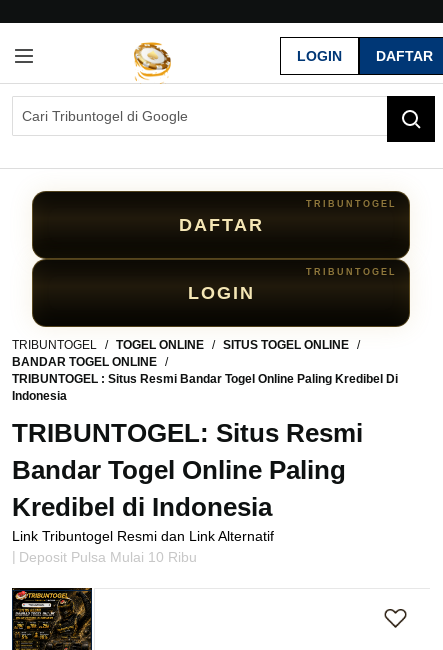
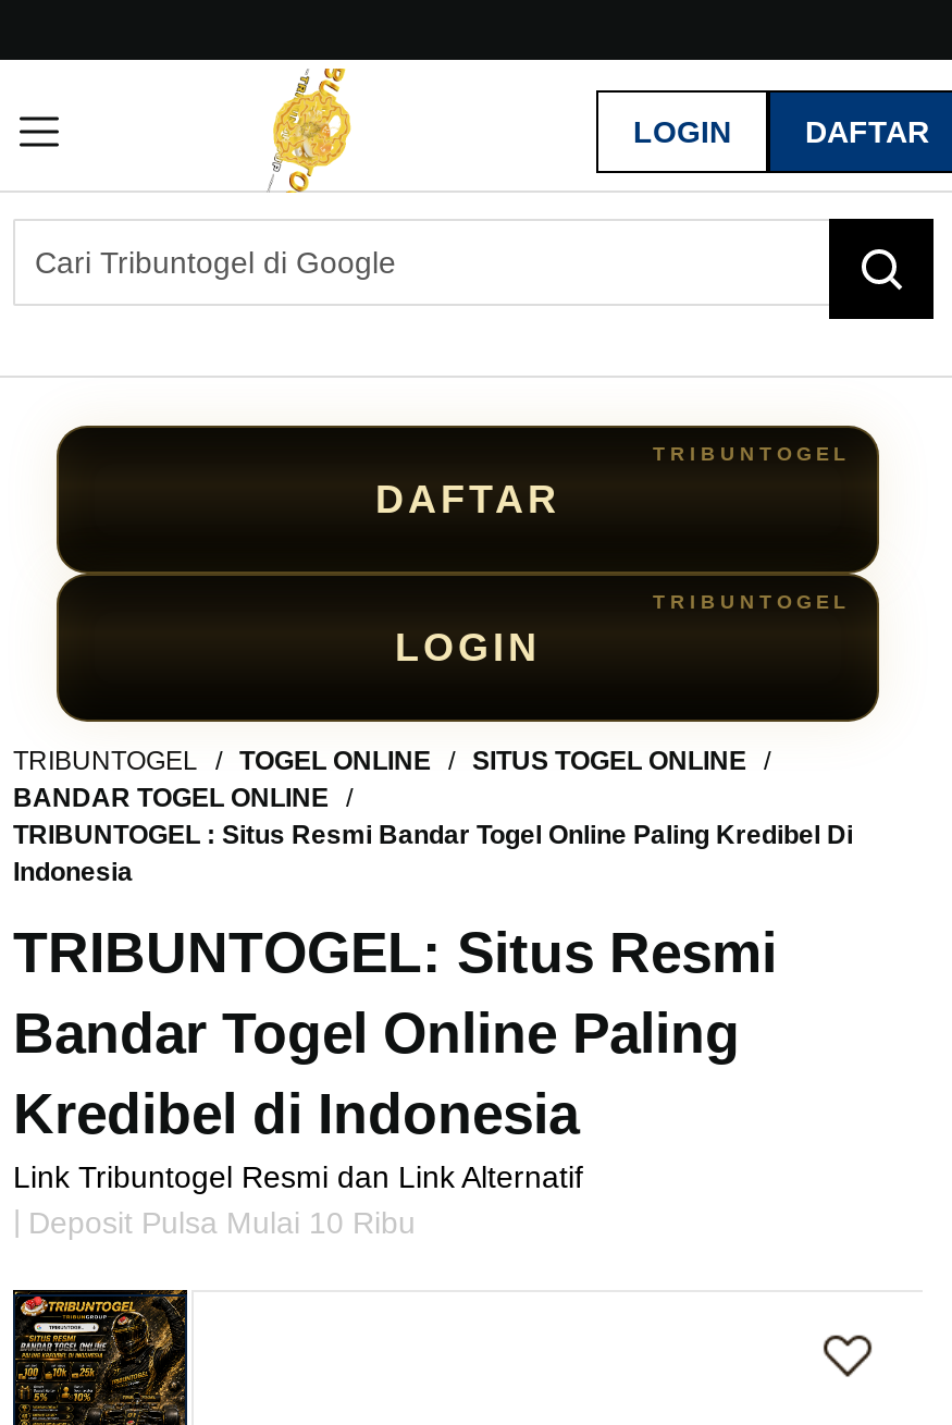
[132,27,172,84] [image] -> [270,66,359,193] [image]

